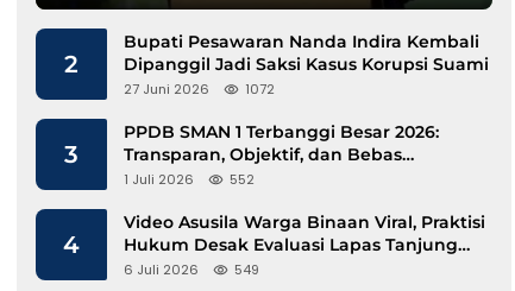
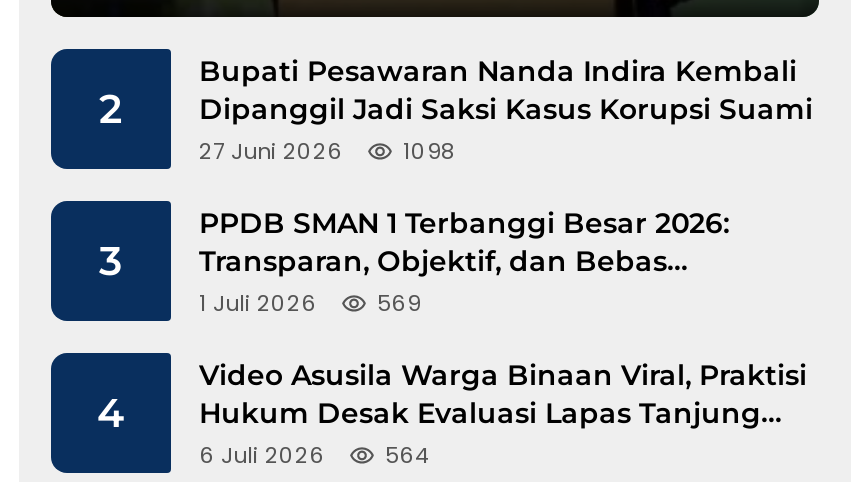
[124,79,275,98] 27 Juni 2026 1072 -> [199,134,455,166] 27 Juni 2026 1098
[230,170,255,189] 552 -> [377,286,421,318] 569
[234,260,259,279] 549 -> [385,438,429,470] 564

